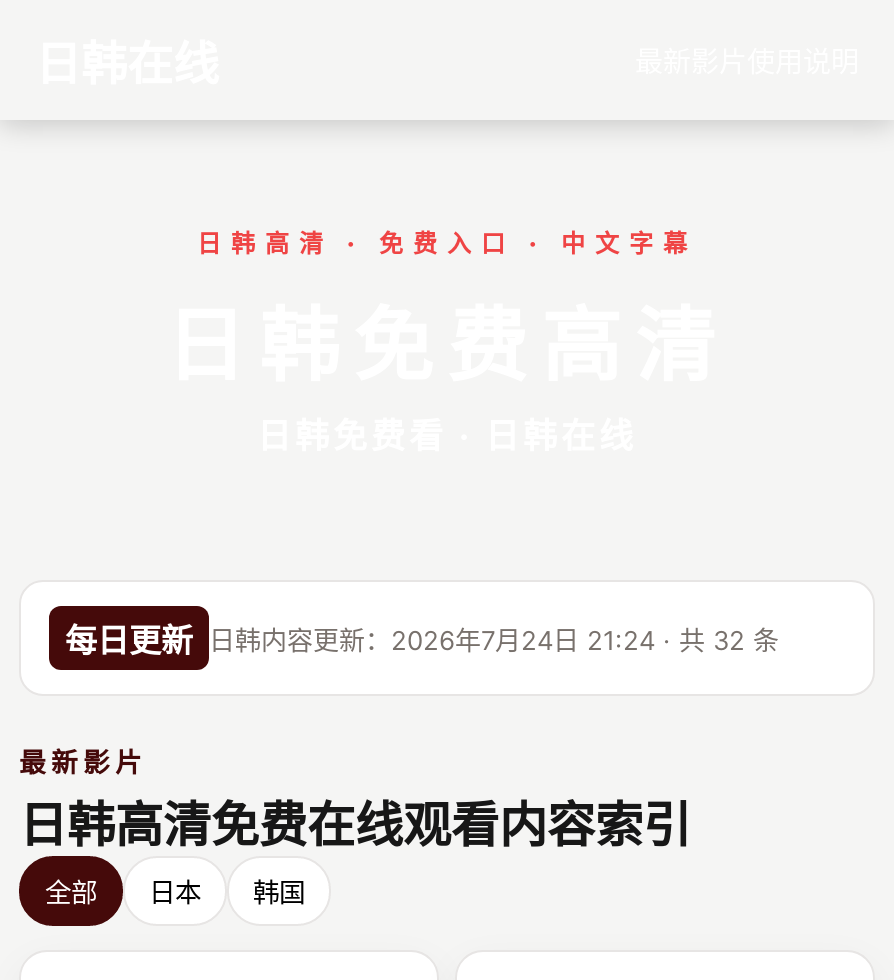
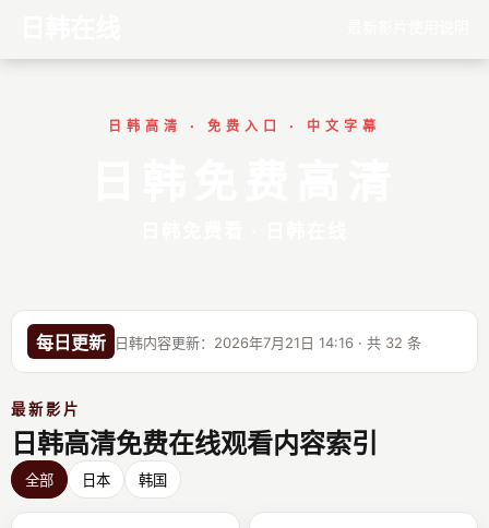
[65,620,779,660] 每日更新 日韩内容更新：2026年7月24日 21:24 · 共 32 条 -> [36,332,421,353] 每日更新 日韩内容更新：2026年7月21日 14:16 · 共 32 条

